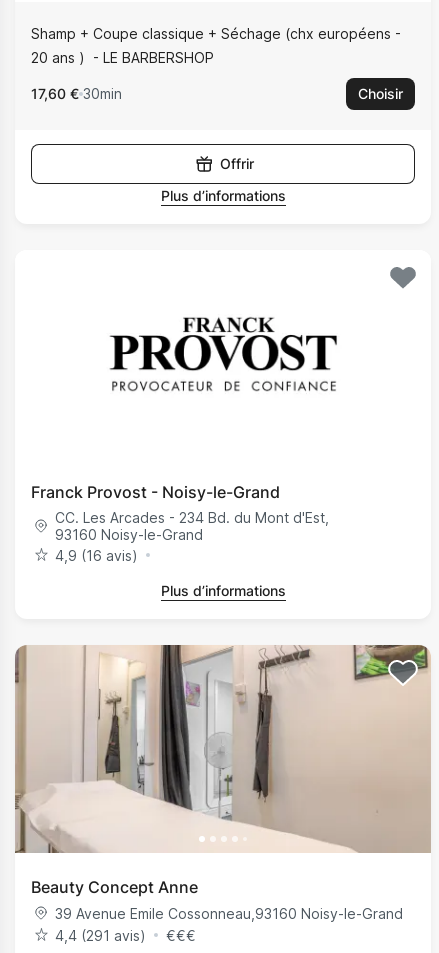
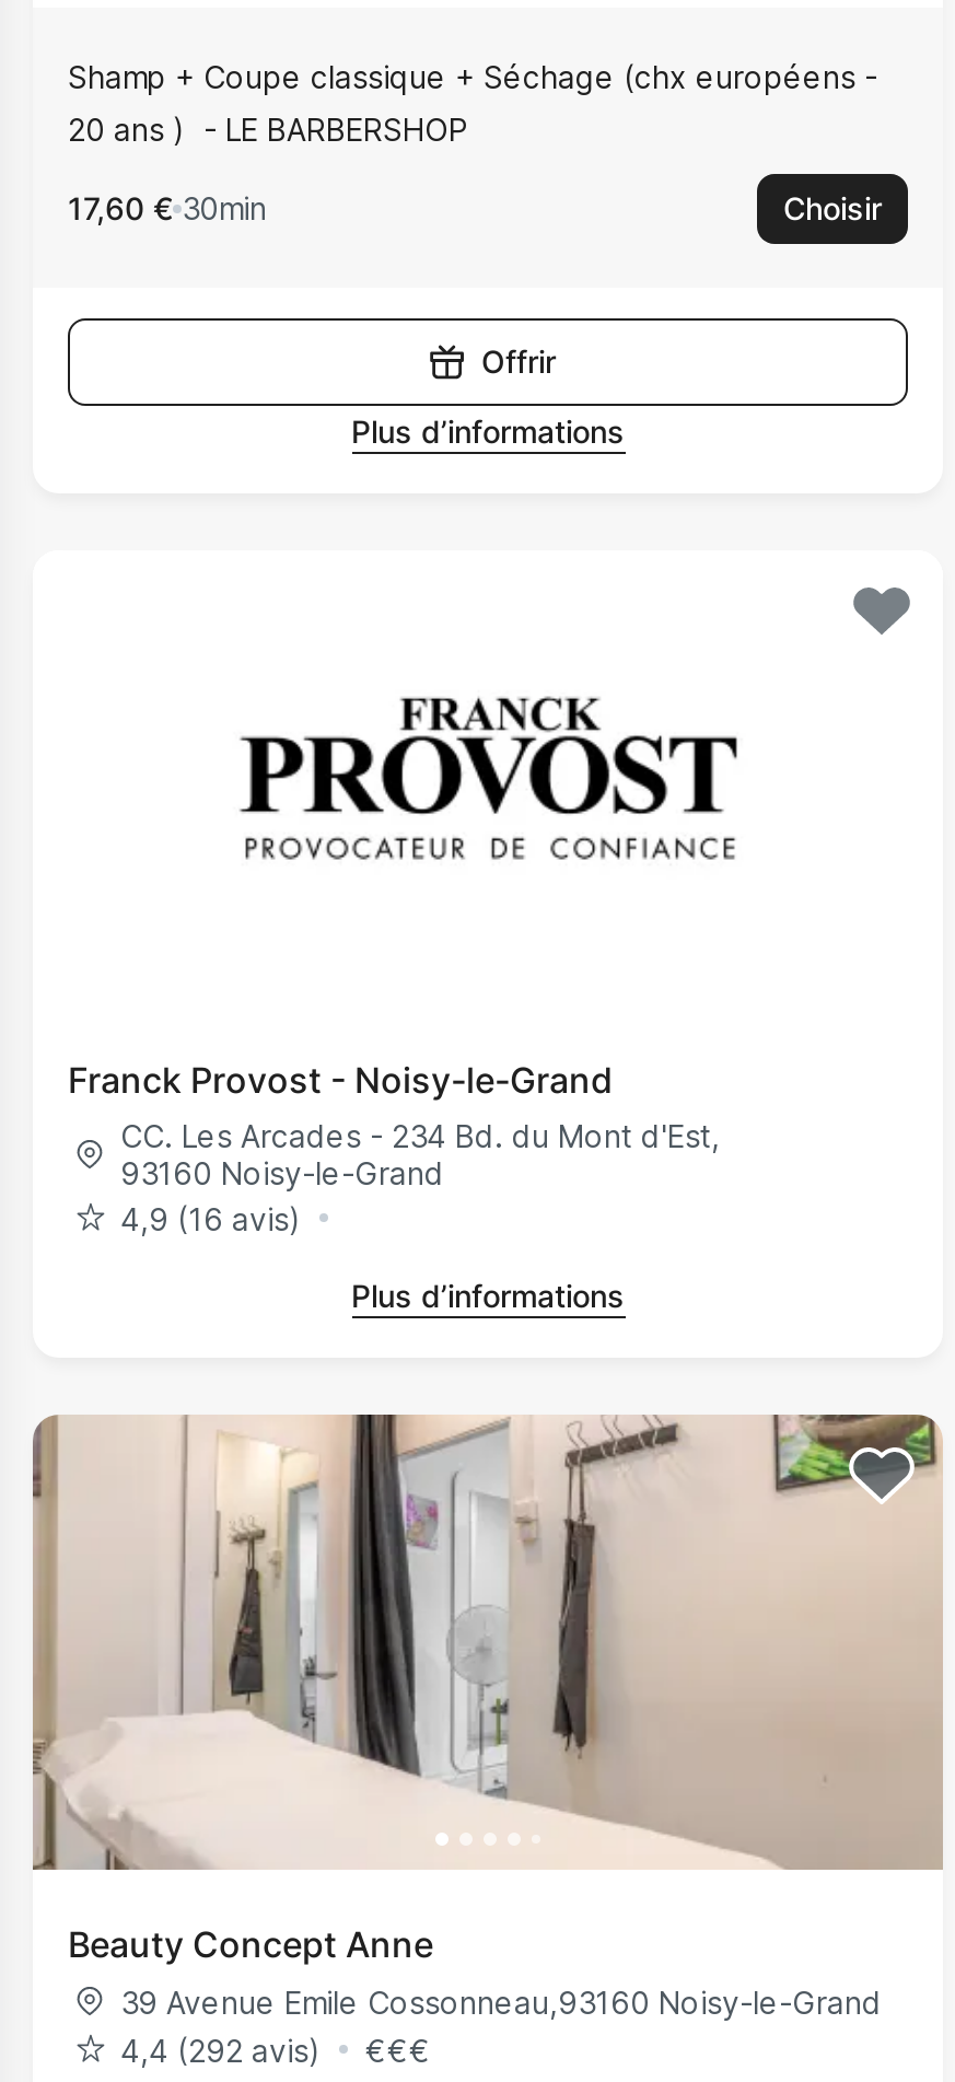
[55,926,146,943] 4,4 (291 avis) -> [120,2031,322,2068] 4,4 (292 avis)

